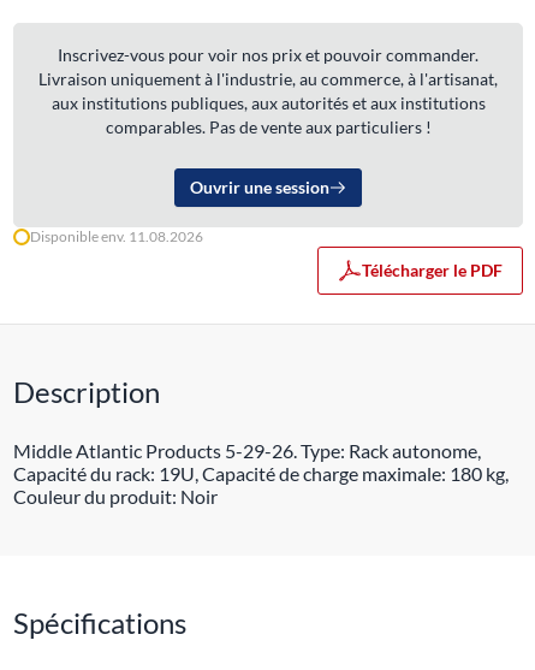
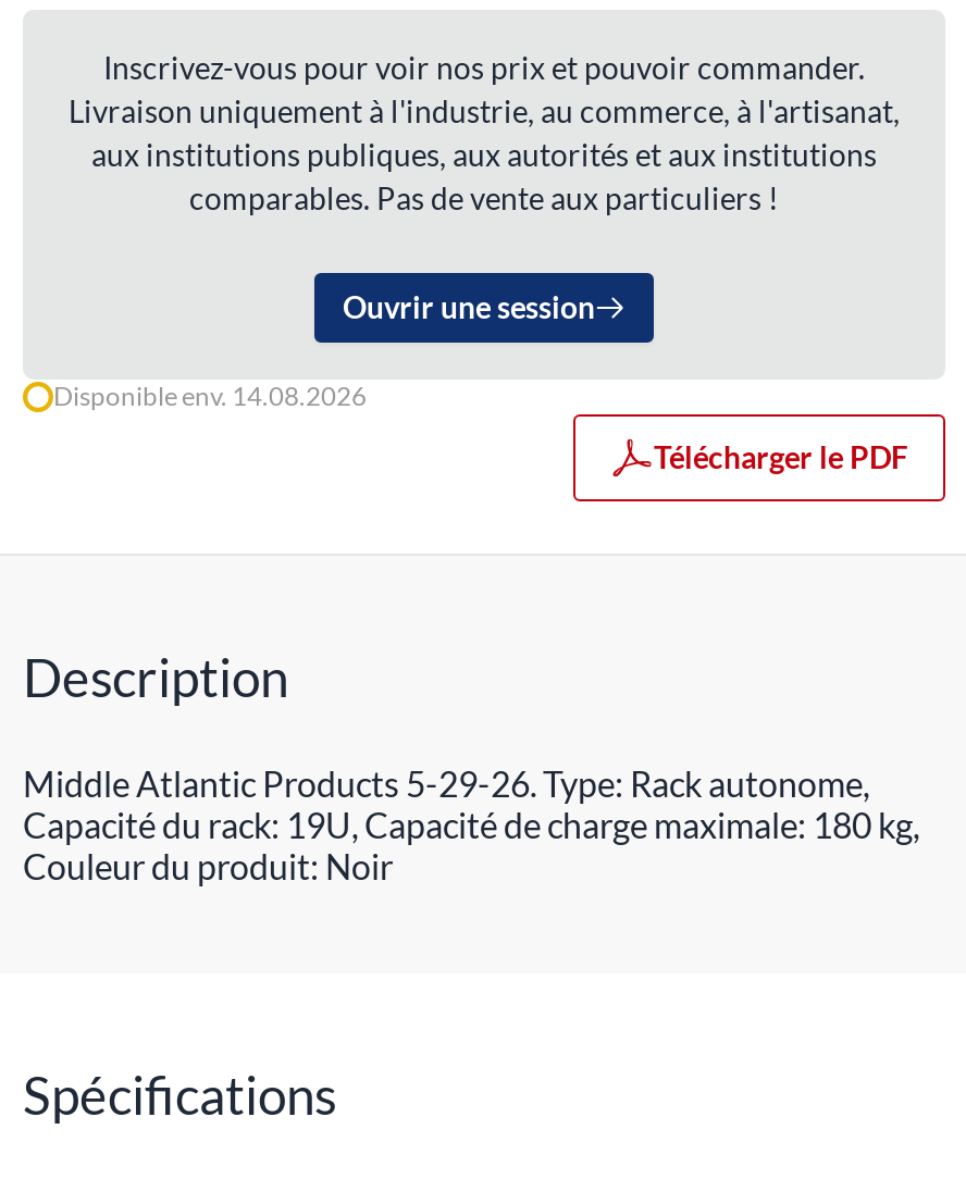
[30,227,203,245] Disponible env. 11.08.2026 -> [53,380,367,412] Disponible env. 14.08.2026

